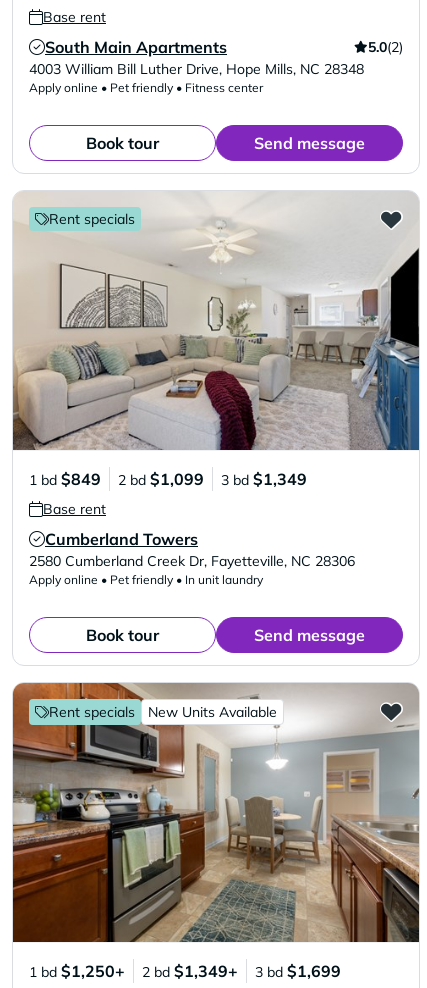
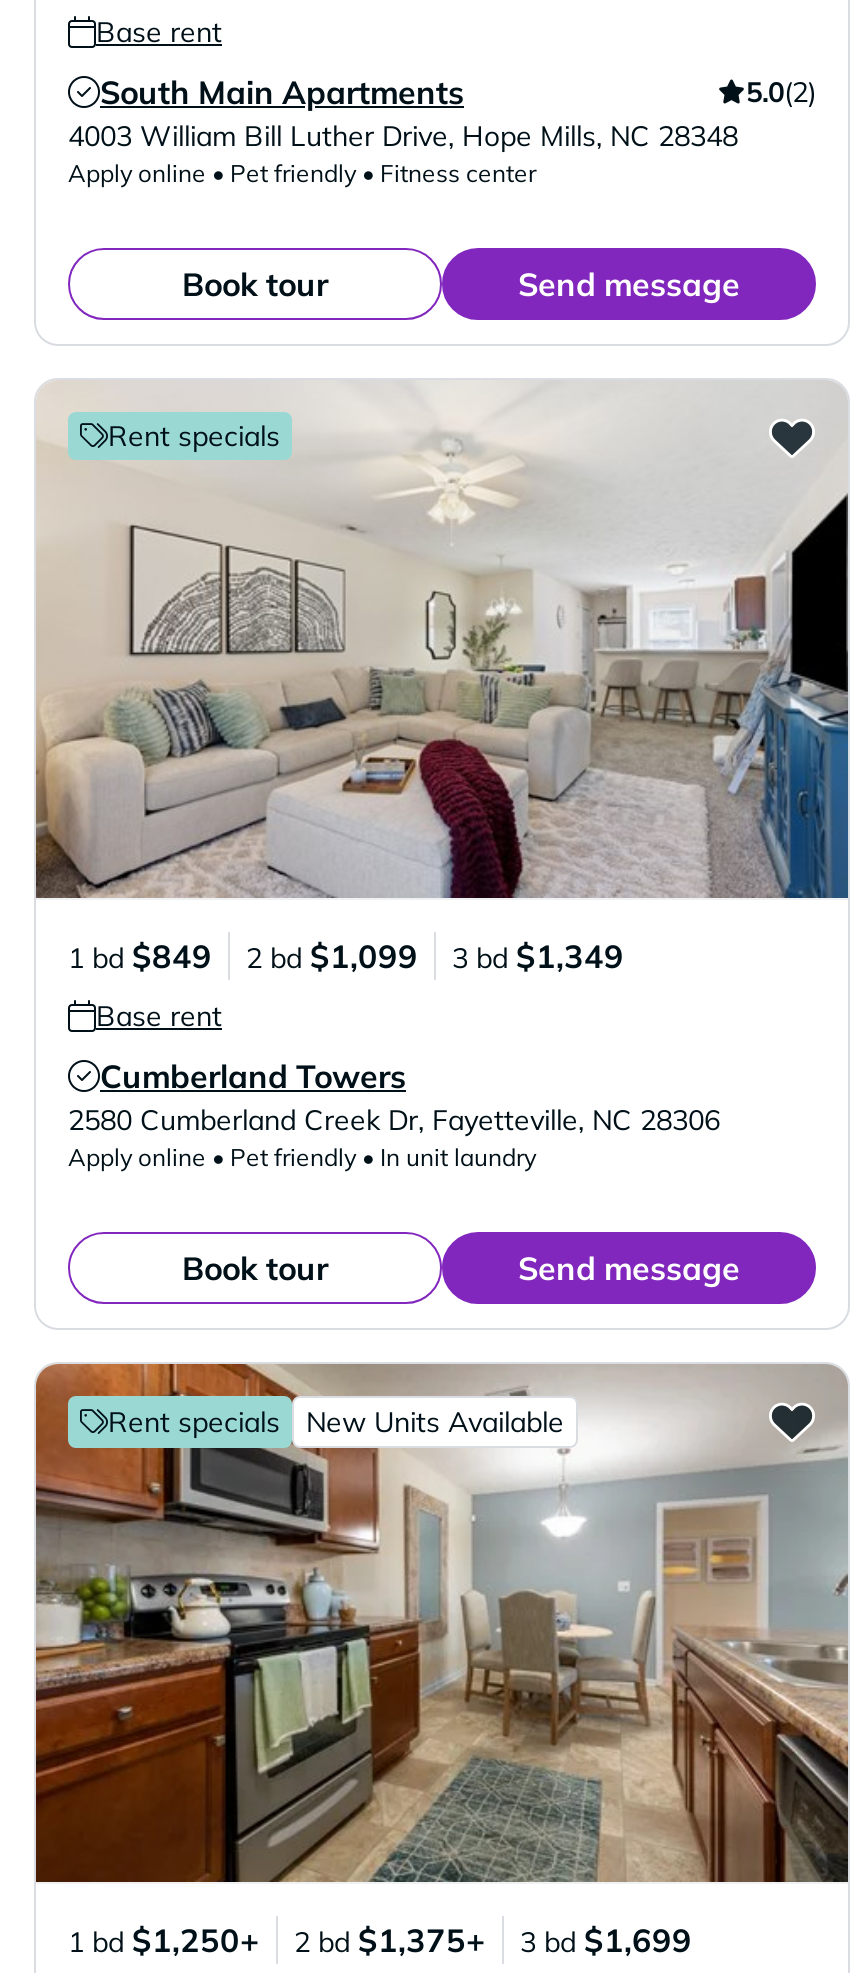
[29,961,341,981] 1 bd $1,250+ 2 bd $1,349+ 3 bd $1,699 -> [68,1920,692,1960] 1 bd $1,250+ 2 bd $1,375+ 3 bd $1,699

